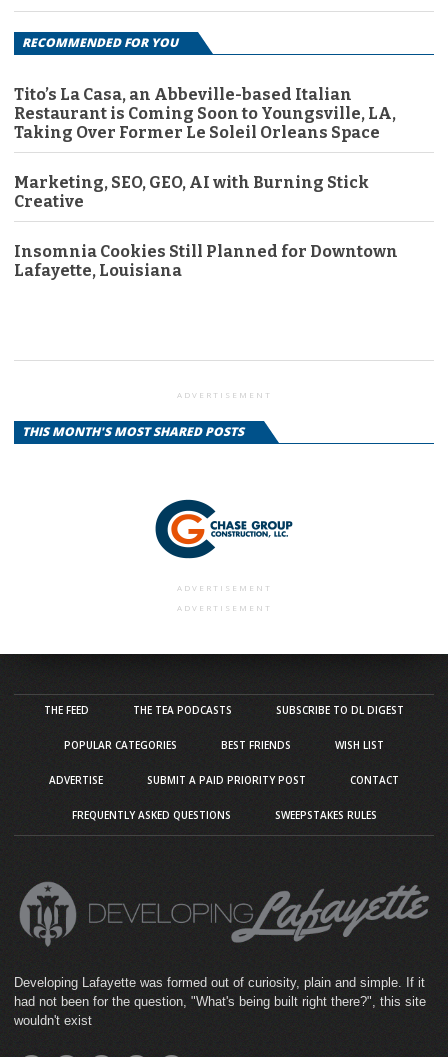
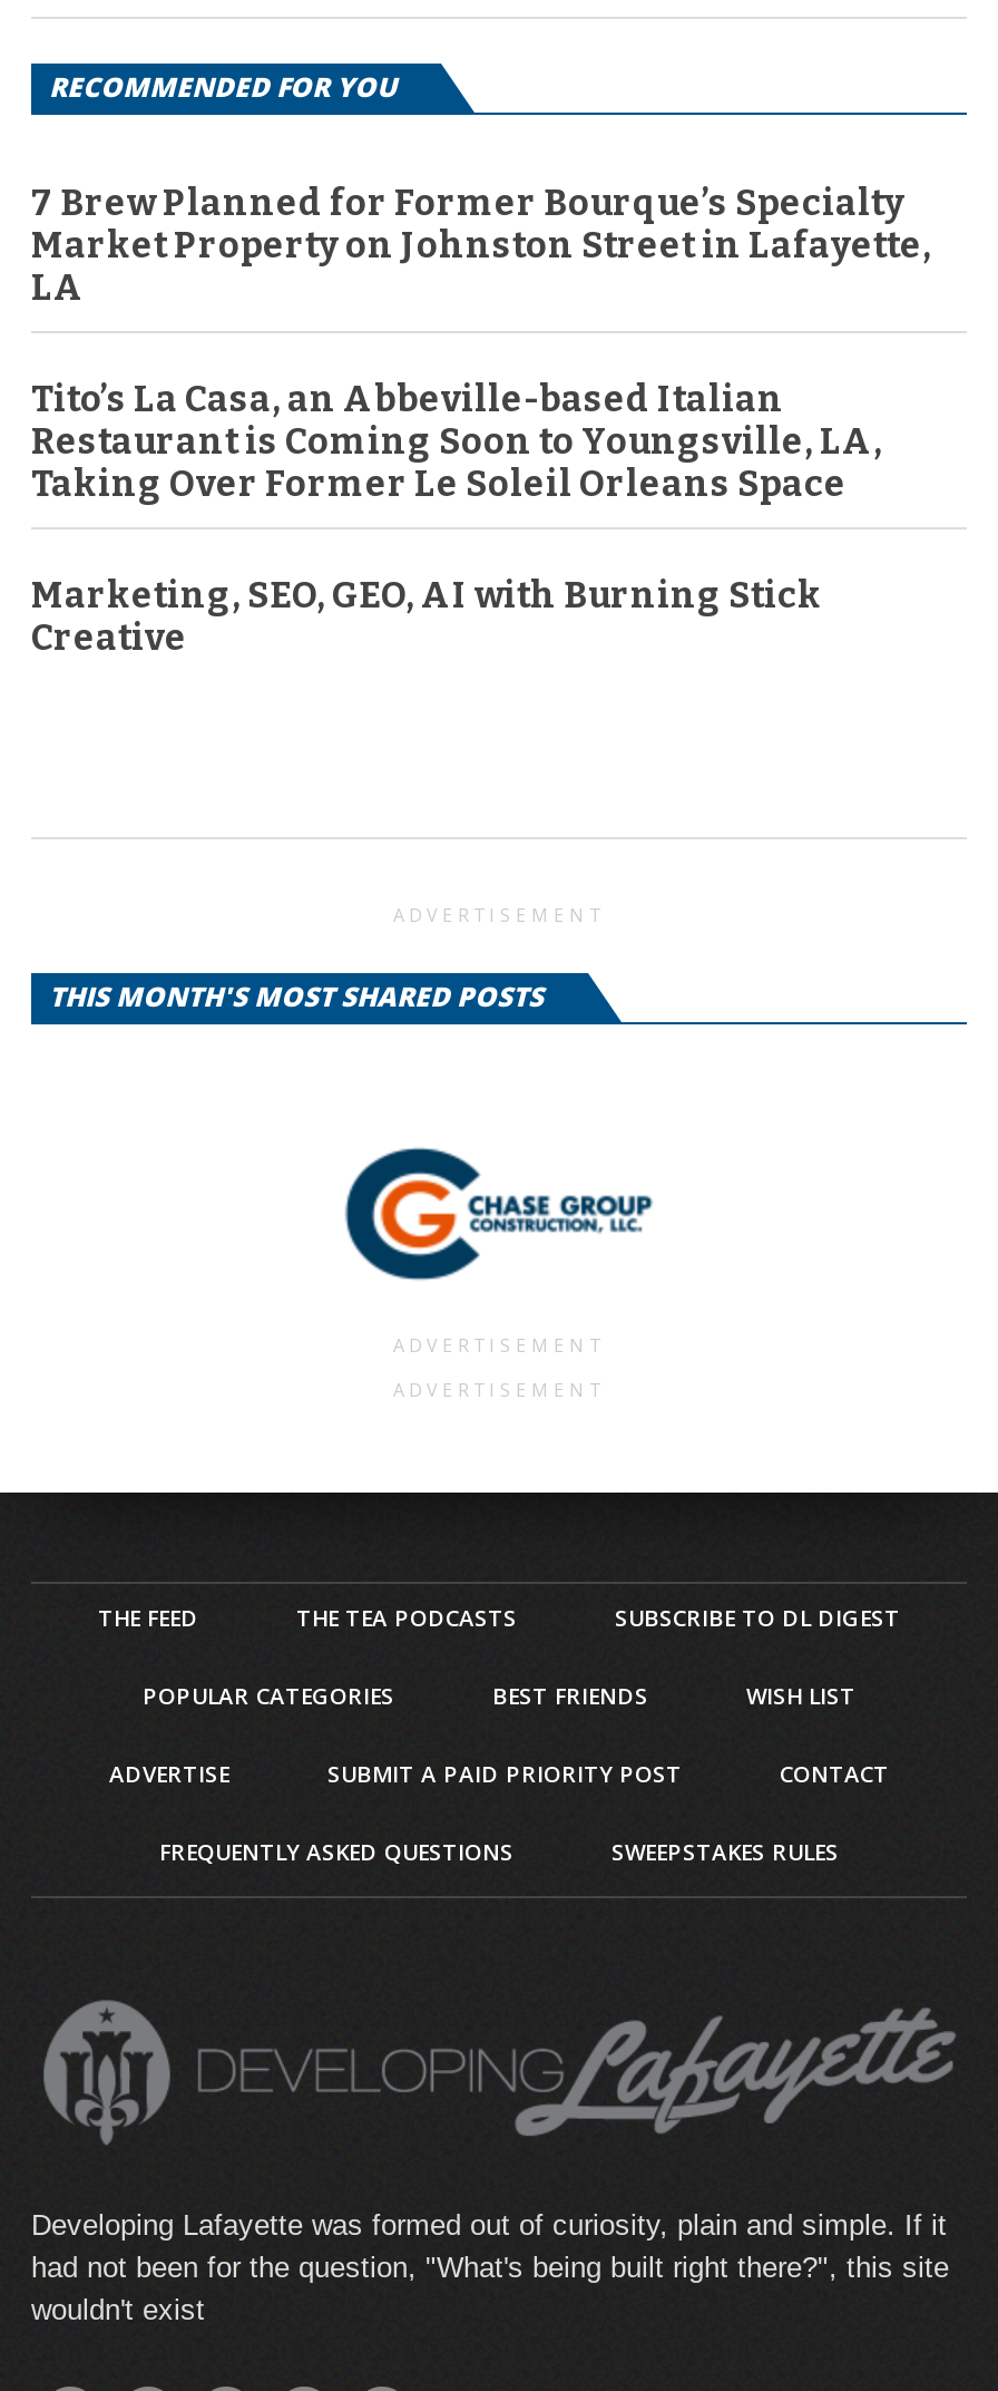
none -> [31,181,931,308] 7 Brew Planned for Former Bourque’s Specialty | Market Property on Johnston Street in Lafayette, | LA
moved [14,85,396,211] -> [31,377,882,658]: Tito’s La Casa, an Abbeville-based Italian | Restaurant is Coming Soon to Youngsville, LA, | Taking Over Former Le Soleil Orleans Space | Marketing, SEO, GEO, AI with Burning Stick | Creative
[14,242,398,280] Insomnia Cookies Still Planned for Downtown | Lafayette, Louisiana -> none

